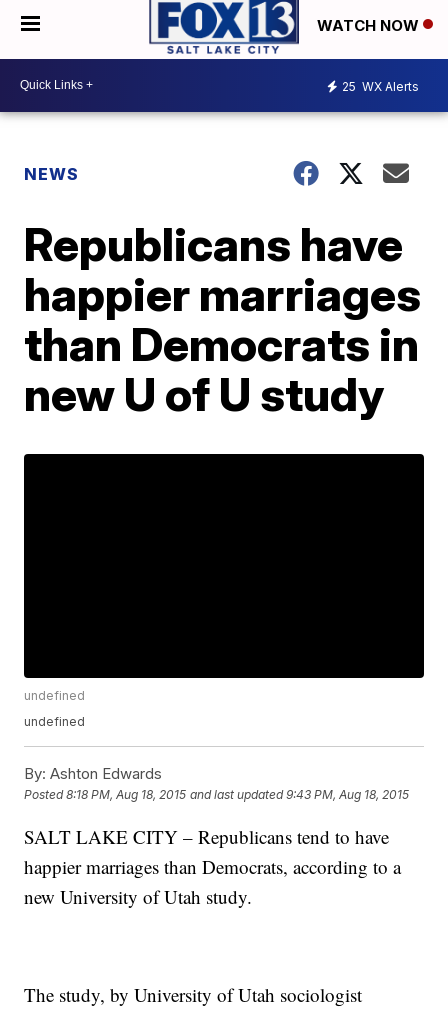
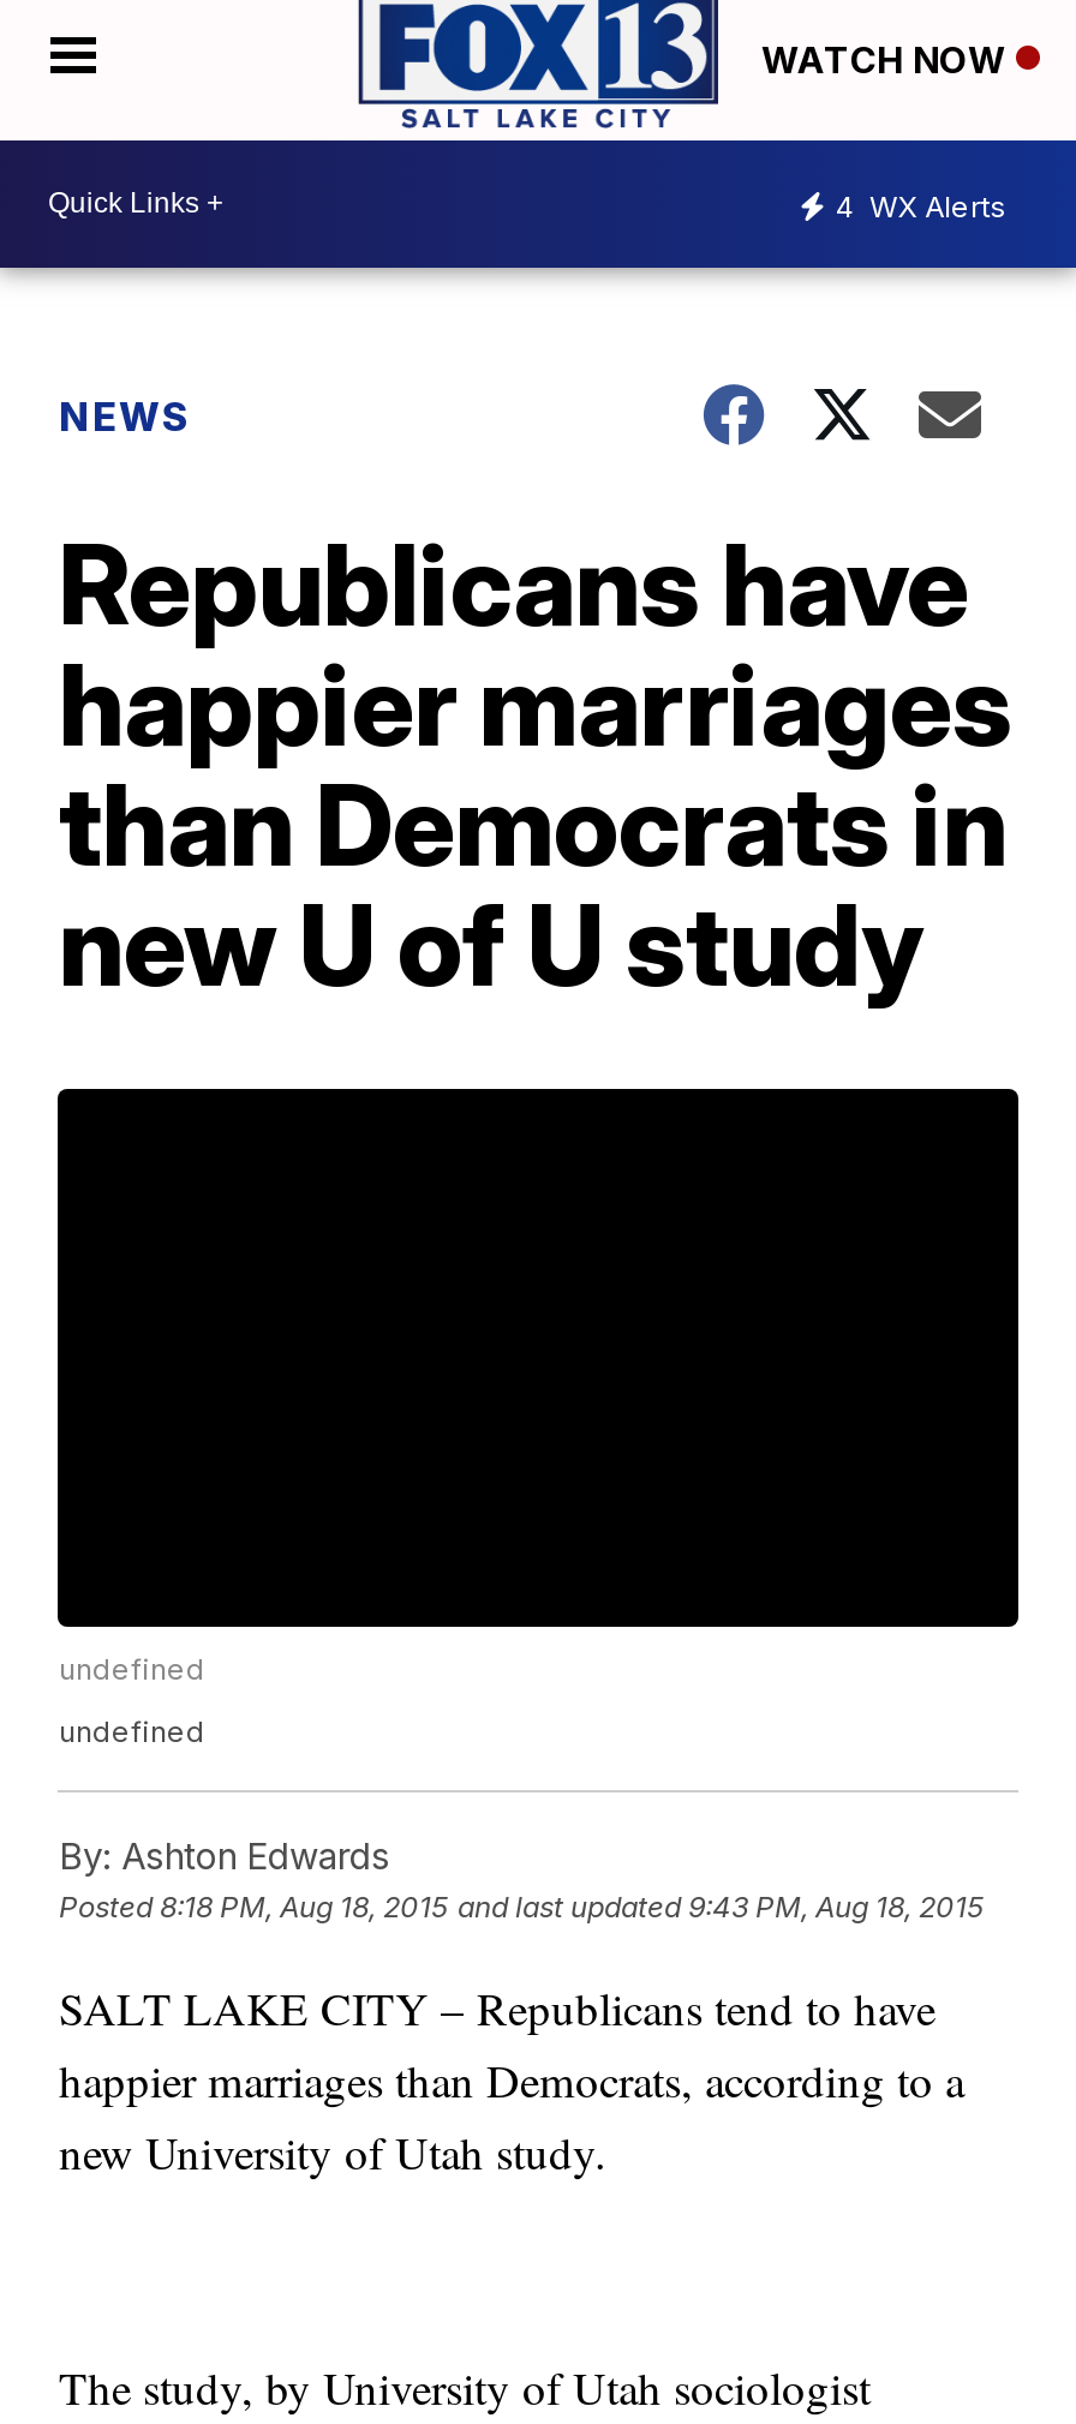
[342,79,419,94] 25 WX Alerts -> [836,189,1006,225] 4 WX Alerts

